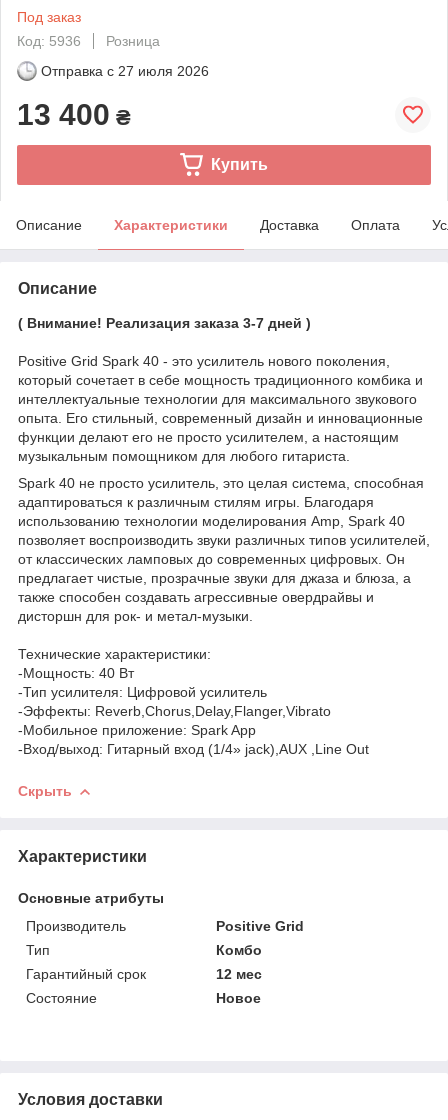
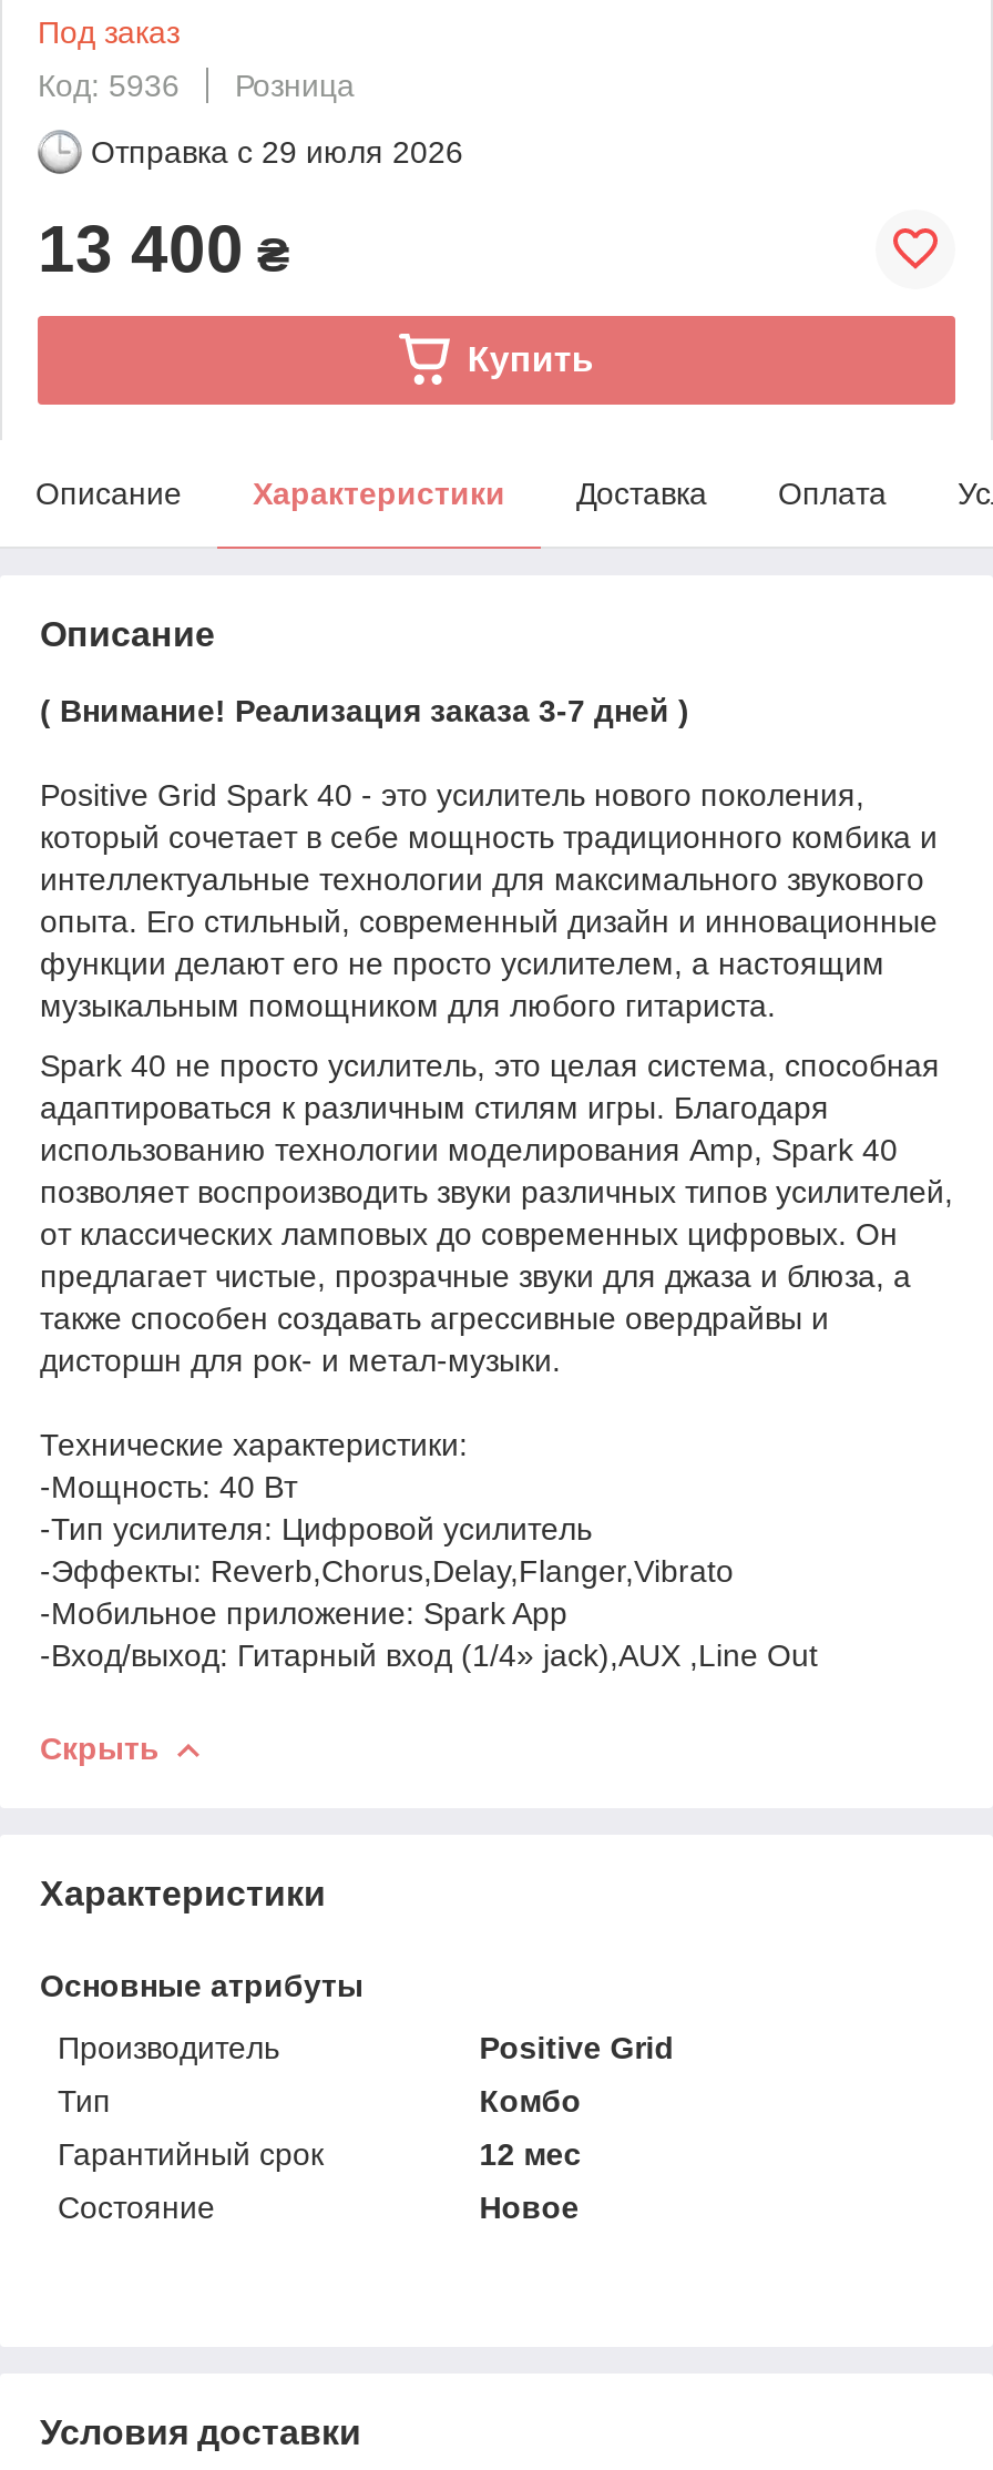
[41,63,209,79] Отправка с 27 июля 2026 -> [91,134,463,169] Отправка с 29 июля 2026

